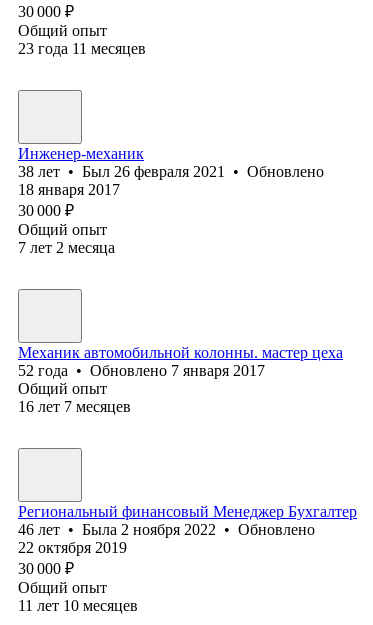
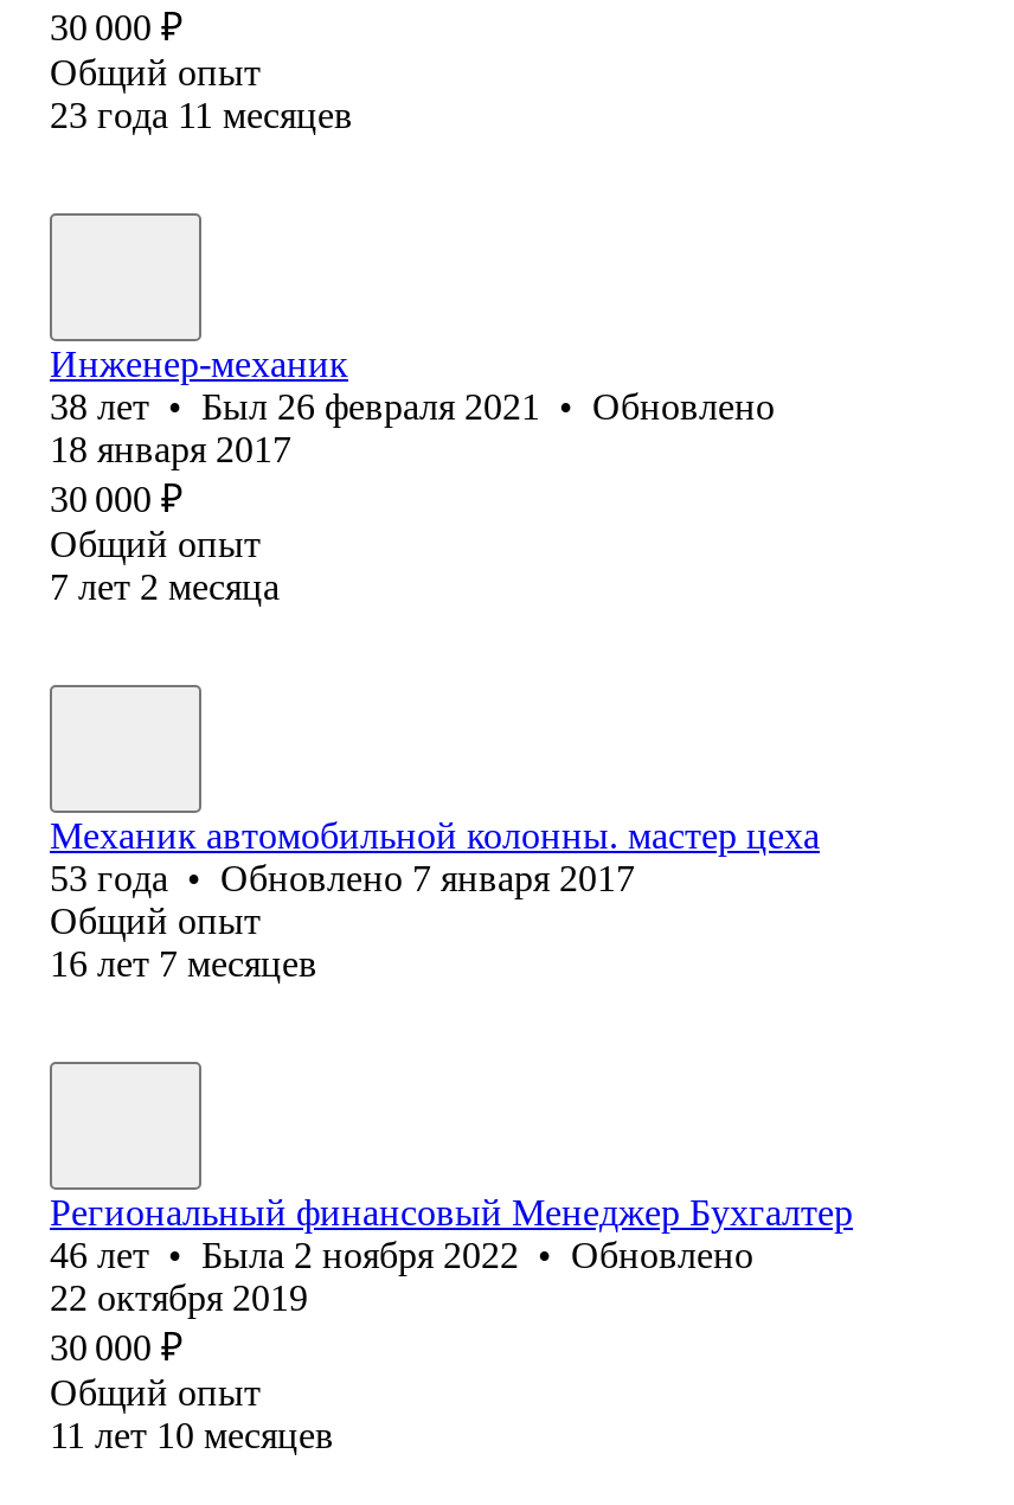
[18,362,265,379] 52 года • Обновлено 7 января 2017 -> [50,858,635,898] 53 года • Обновлено 7 января 2017

